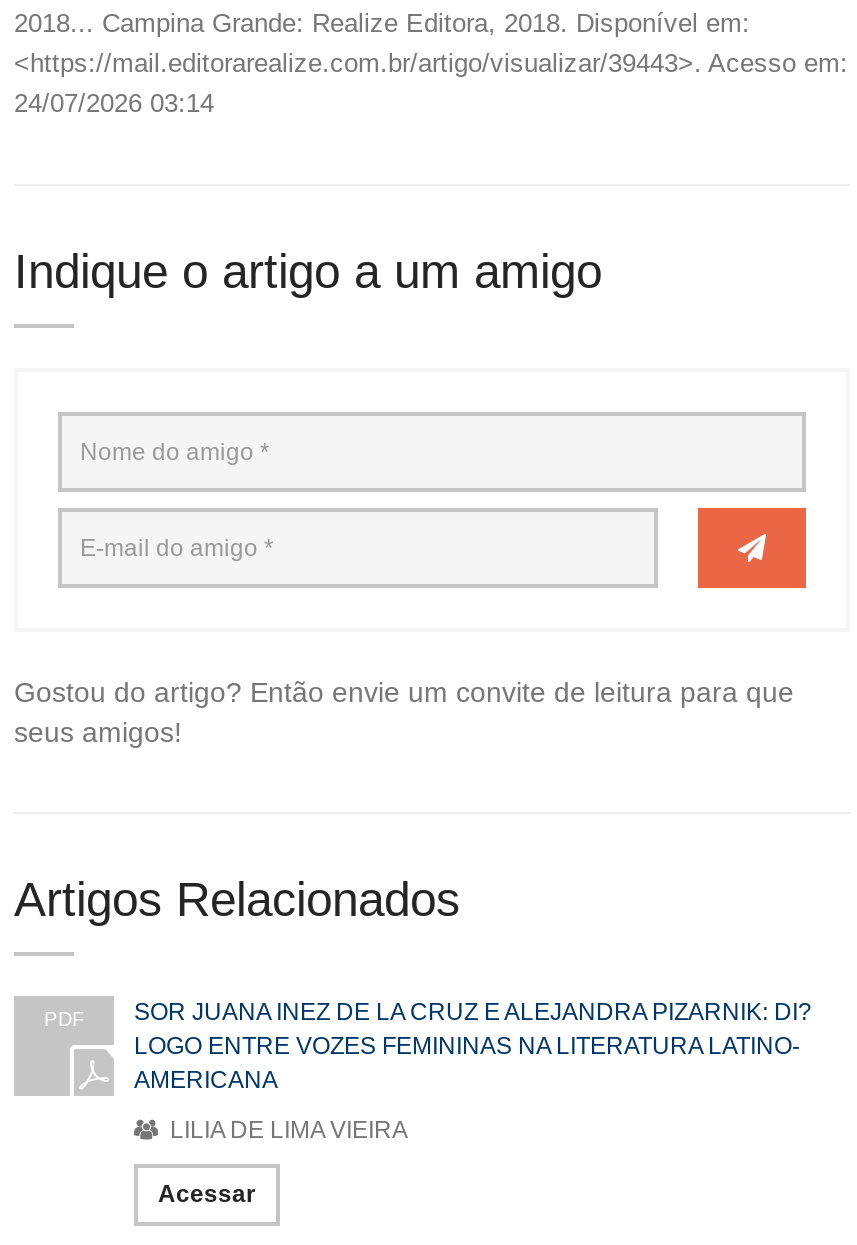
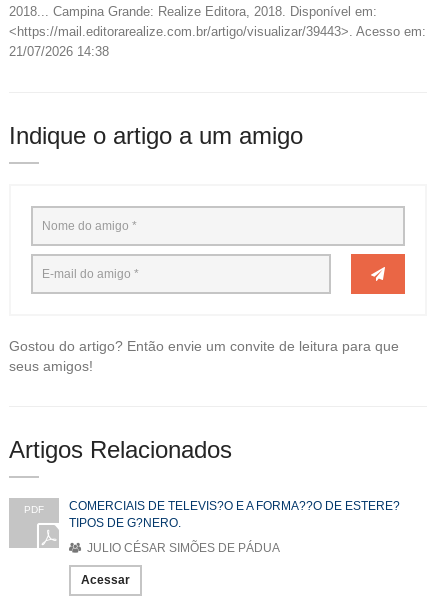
[14,88,214,118] 24/07/2026 03:14 -> [9,44,109,59] 21/07/2026 14:38
[134,998,812,1094] SOR JUANA INEZ DE LA CRUZ E ALEJANDRA PIZARNIK: DI? | LOGO ENTRE VOZES FEMININAS NA LITERATURA LATINO- | AMERICANA -> [69,499,400,530] COMERCIAIS DE TELEVIS?O E A FORMA??O DE ESTERE? | TIPOS DE G?NERO.
[164,1116,408,1144] LILIA DE LIMA VIEIRA -> [84,541,280,555] JULIO CÉSAR SIMÕES DE PÁDUA

